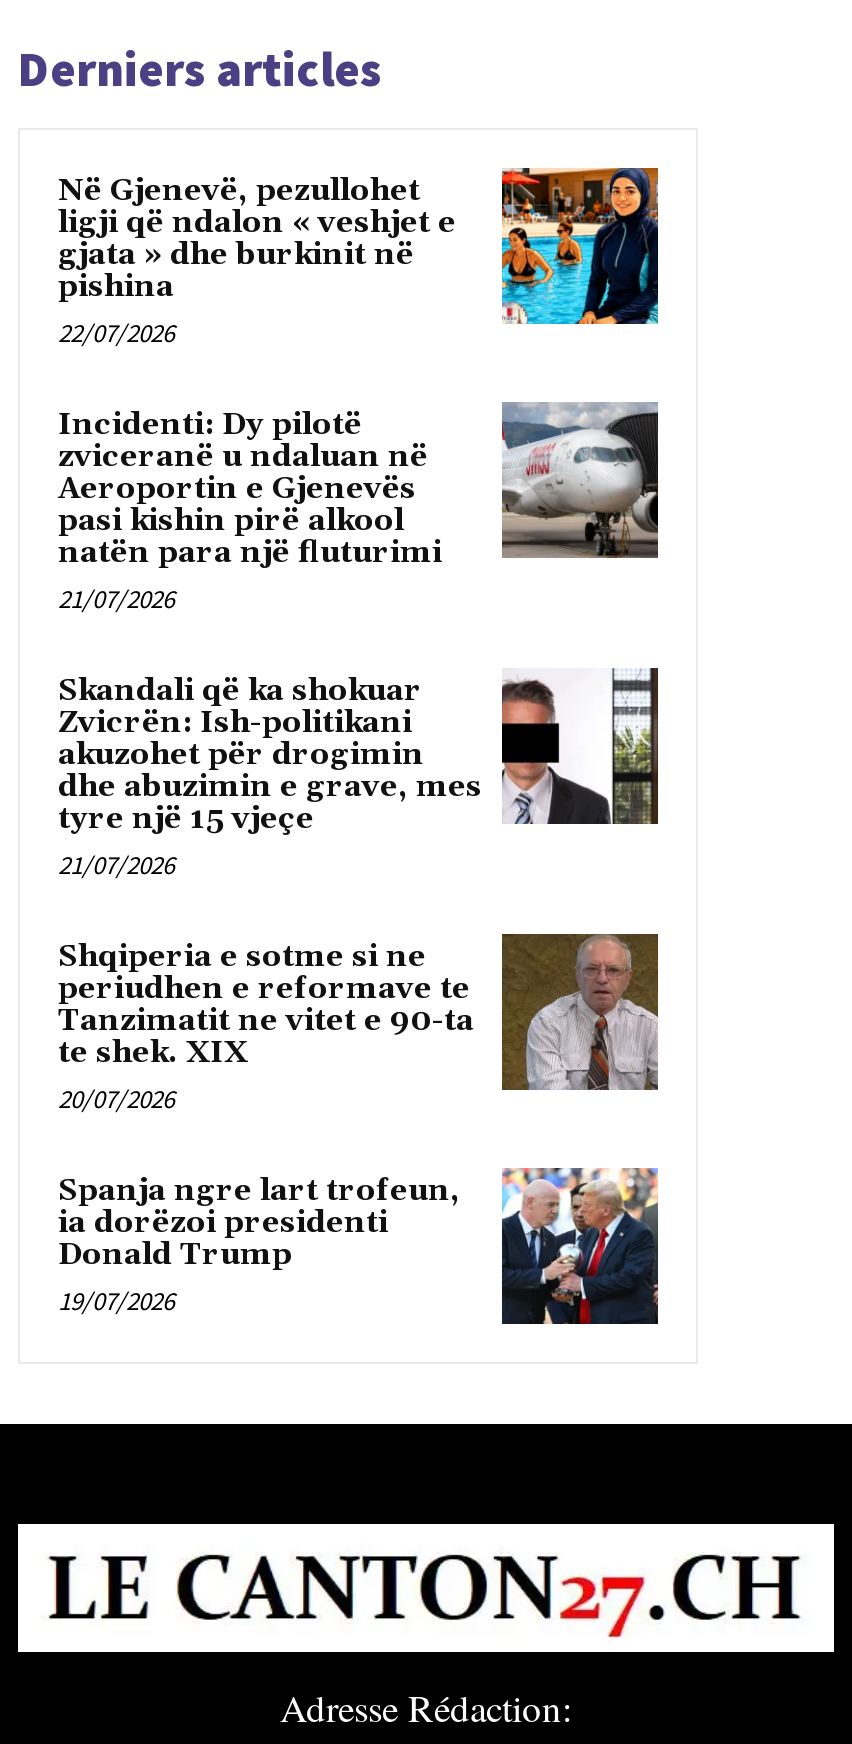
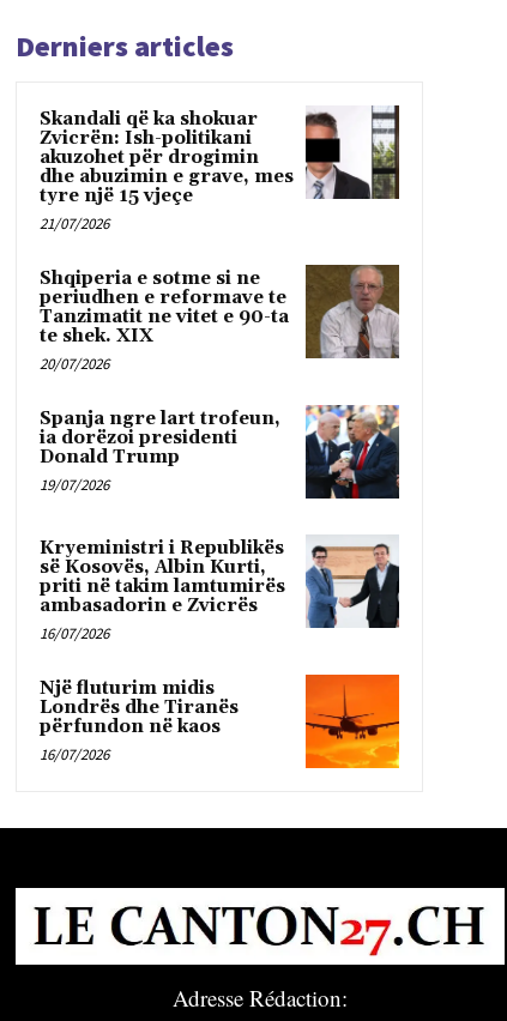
[58,166,660,616] [image] | Në Gjenevë, pezullohet | ligji që ndalon « veshjet e | gjata » dhe burkinit në | pishina | 22/07/2026 | Incidenti: Dy pilotë | zviceranë u ndaluan në | Aeroportin e Gjenevës | pasi kishin pirë alkool | natën para një fluturimi | 21/07/2026 -> none
[500,400,660,560] [image] -> none
moved [58,666,660,1318] -> [40,104,400,495]: [image] | Skandali që ka shokuar | Zvicrën: Ish-politikani | ... | Donald Trump | 19/07/2026
none -> [40,536,400,765] [image] | Kryeministri i Republikës | së Kosovës, Albin Kurti, | priti në takim lamtumirës | ambasadorin e Zvicrës | 16/07/2026 | Një fluturim midis | Londrës dhe Tiranës | përfundon në kaos | 16/07/2026
none -> [304,673,400,769] [image]

